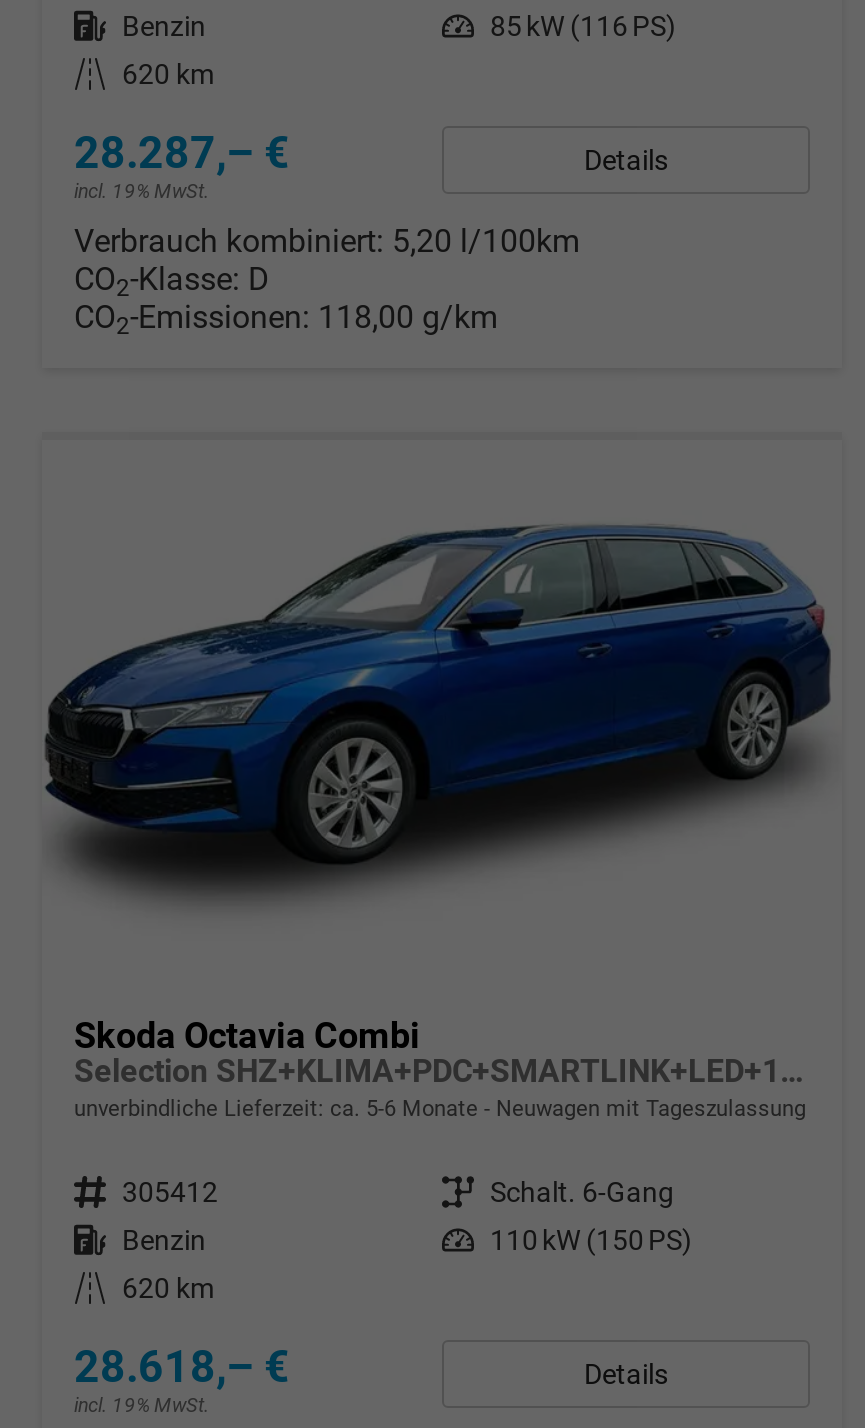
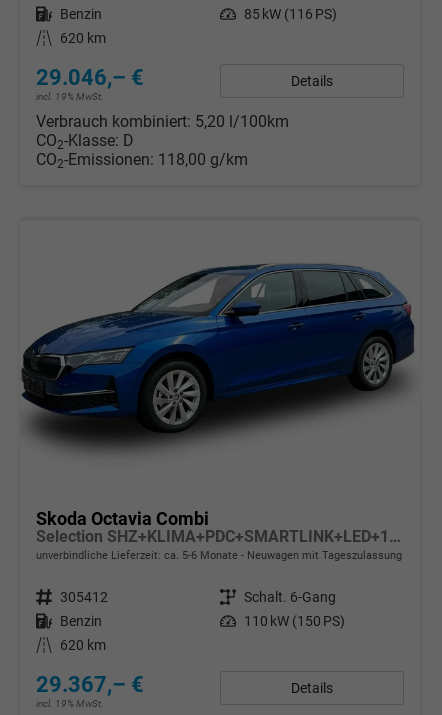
[74,128,290,178] 28.287,– € -> [36,65,144,90] 29.046,– €
[74,1343,290,1393] 28.618,– € -> [36,672,144,697] 29.367,– €

